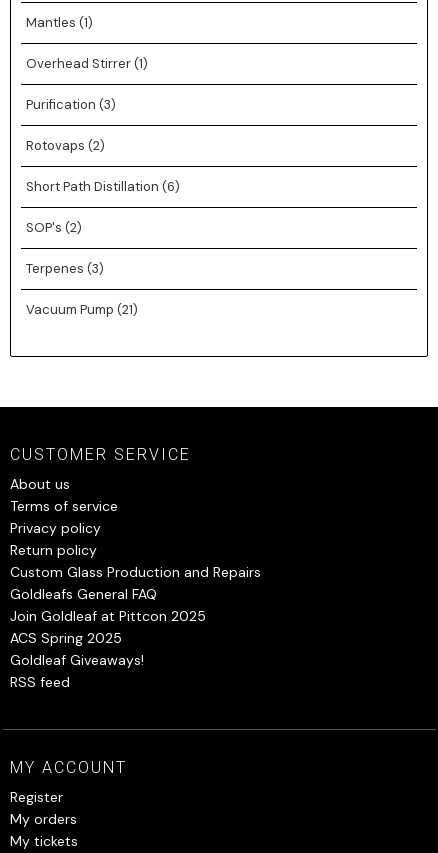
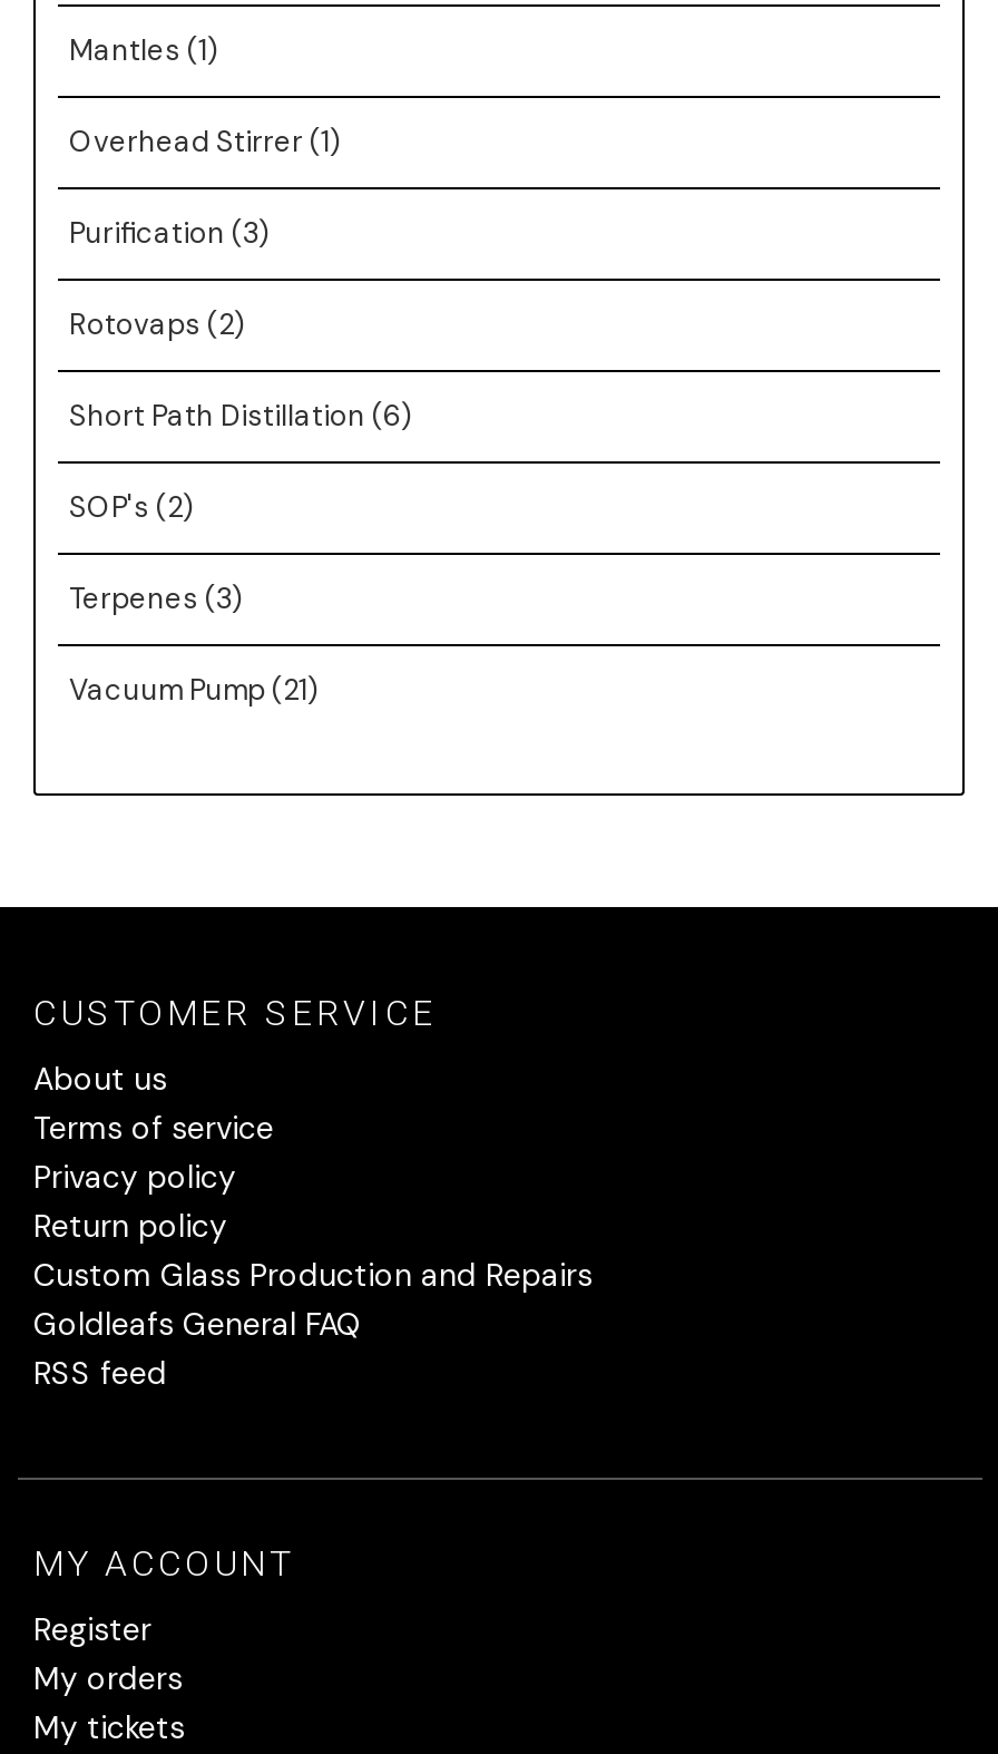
[10,607,206,669] Join Goldleaf at Pittcon 2025 | ACS Spring 2025 | Goldleaf Giveaways! -> none

